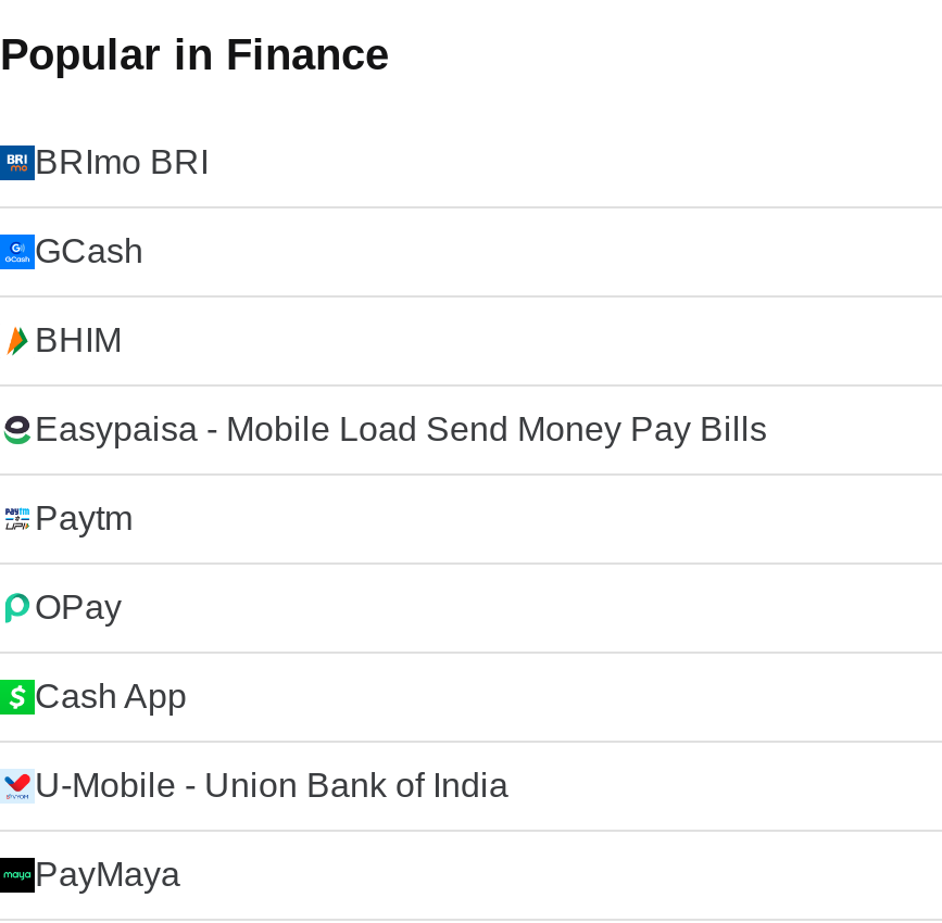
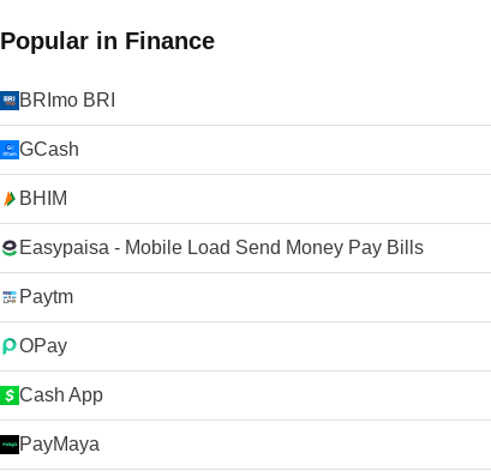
[35,767,508,804] U-Mobile - Union Bank of India -> none

